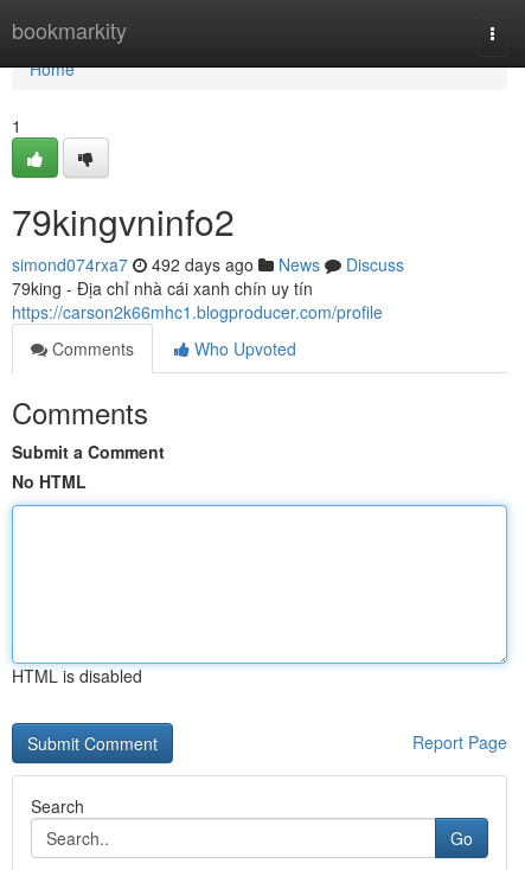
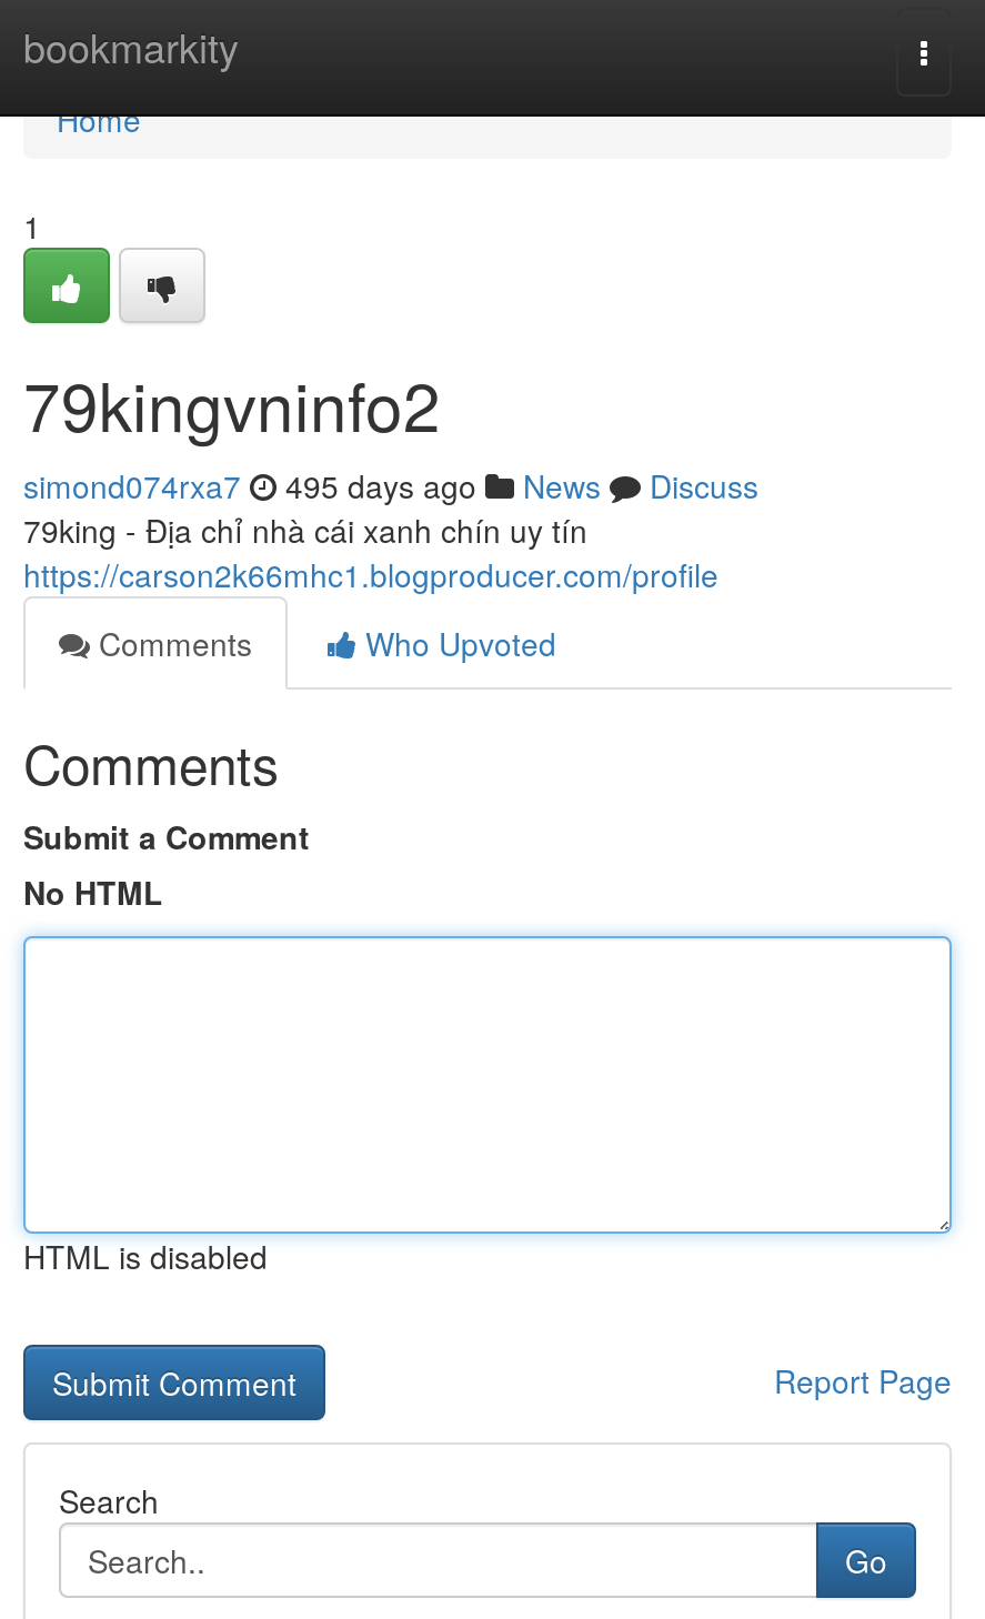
[12,252,404,276] simond074rxa7 492 days ago News Discuss -> [23,463,758,507] simond074rxa7 495 days ago News Discuss

